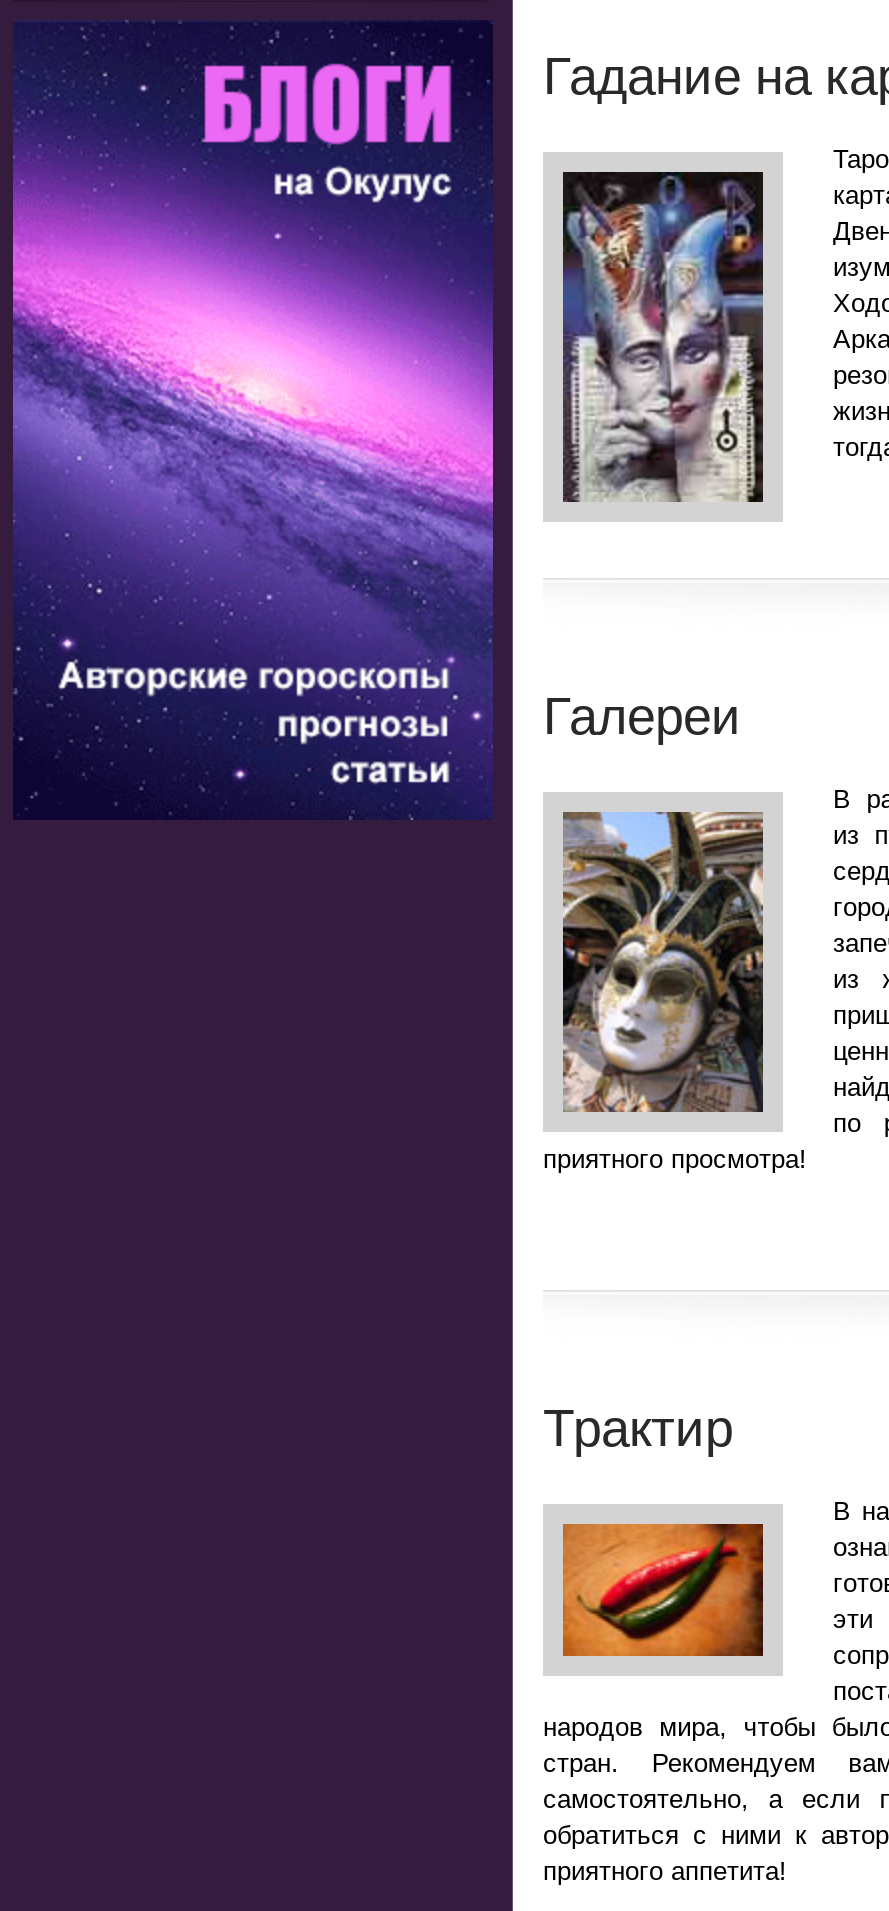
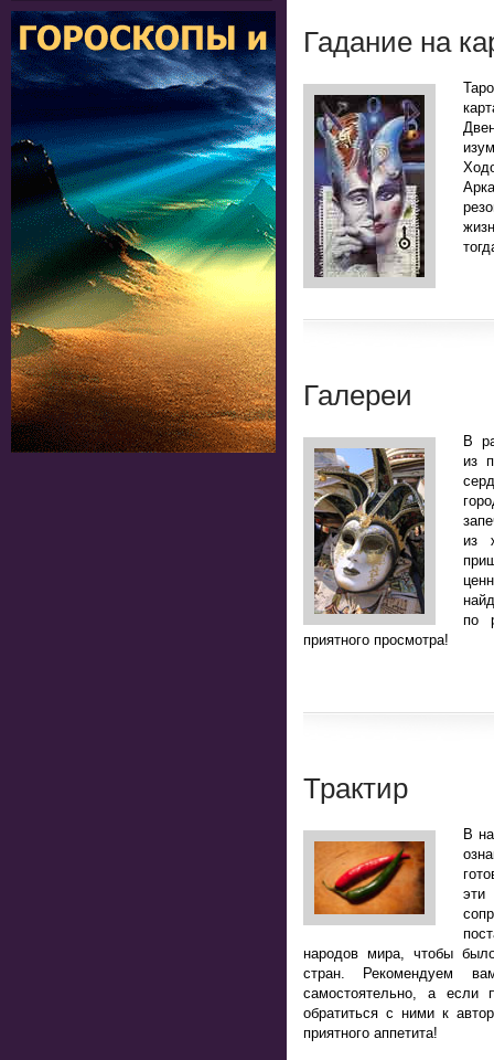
[11,26,495,820] [image] -> [10,15,277,454] [image]

